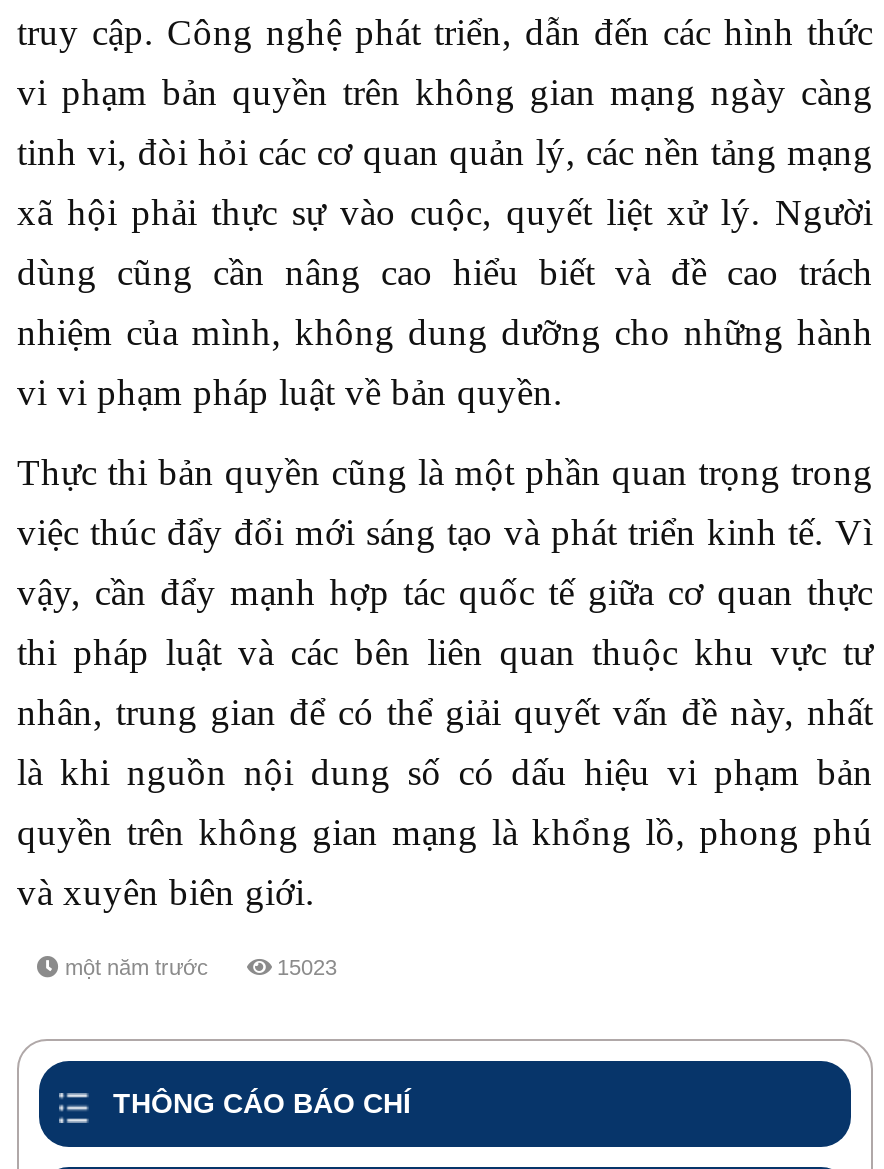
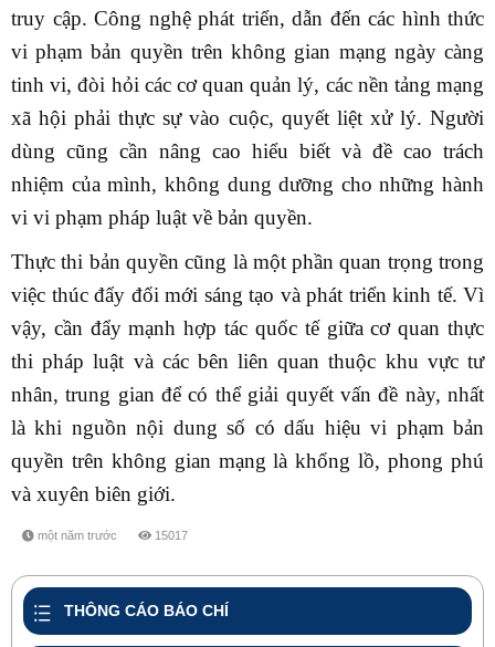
[271,956,337,980] 15023 -> [151,529,188,542] 15017

